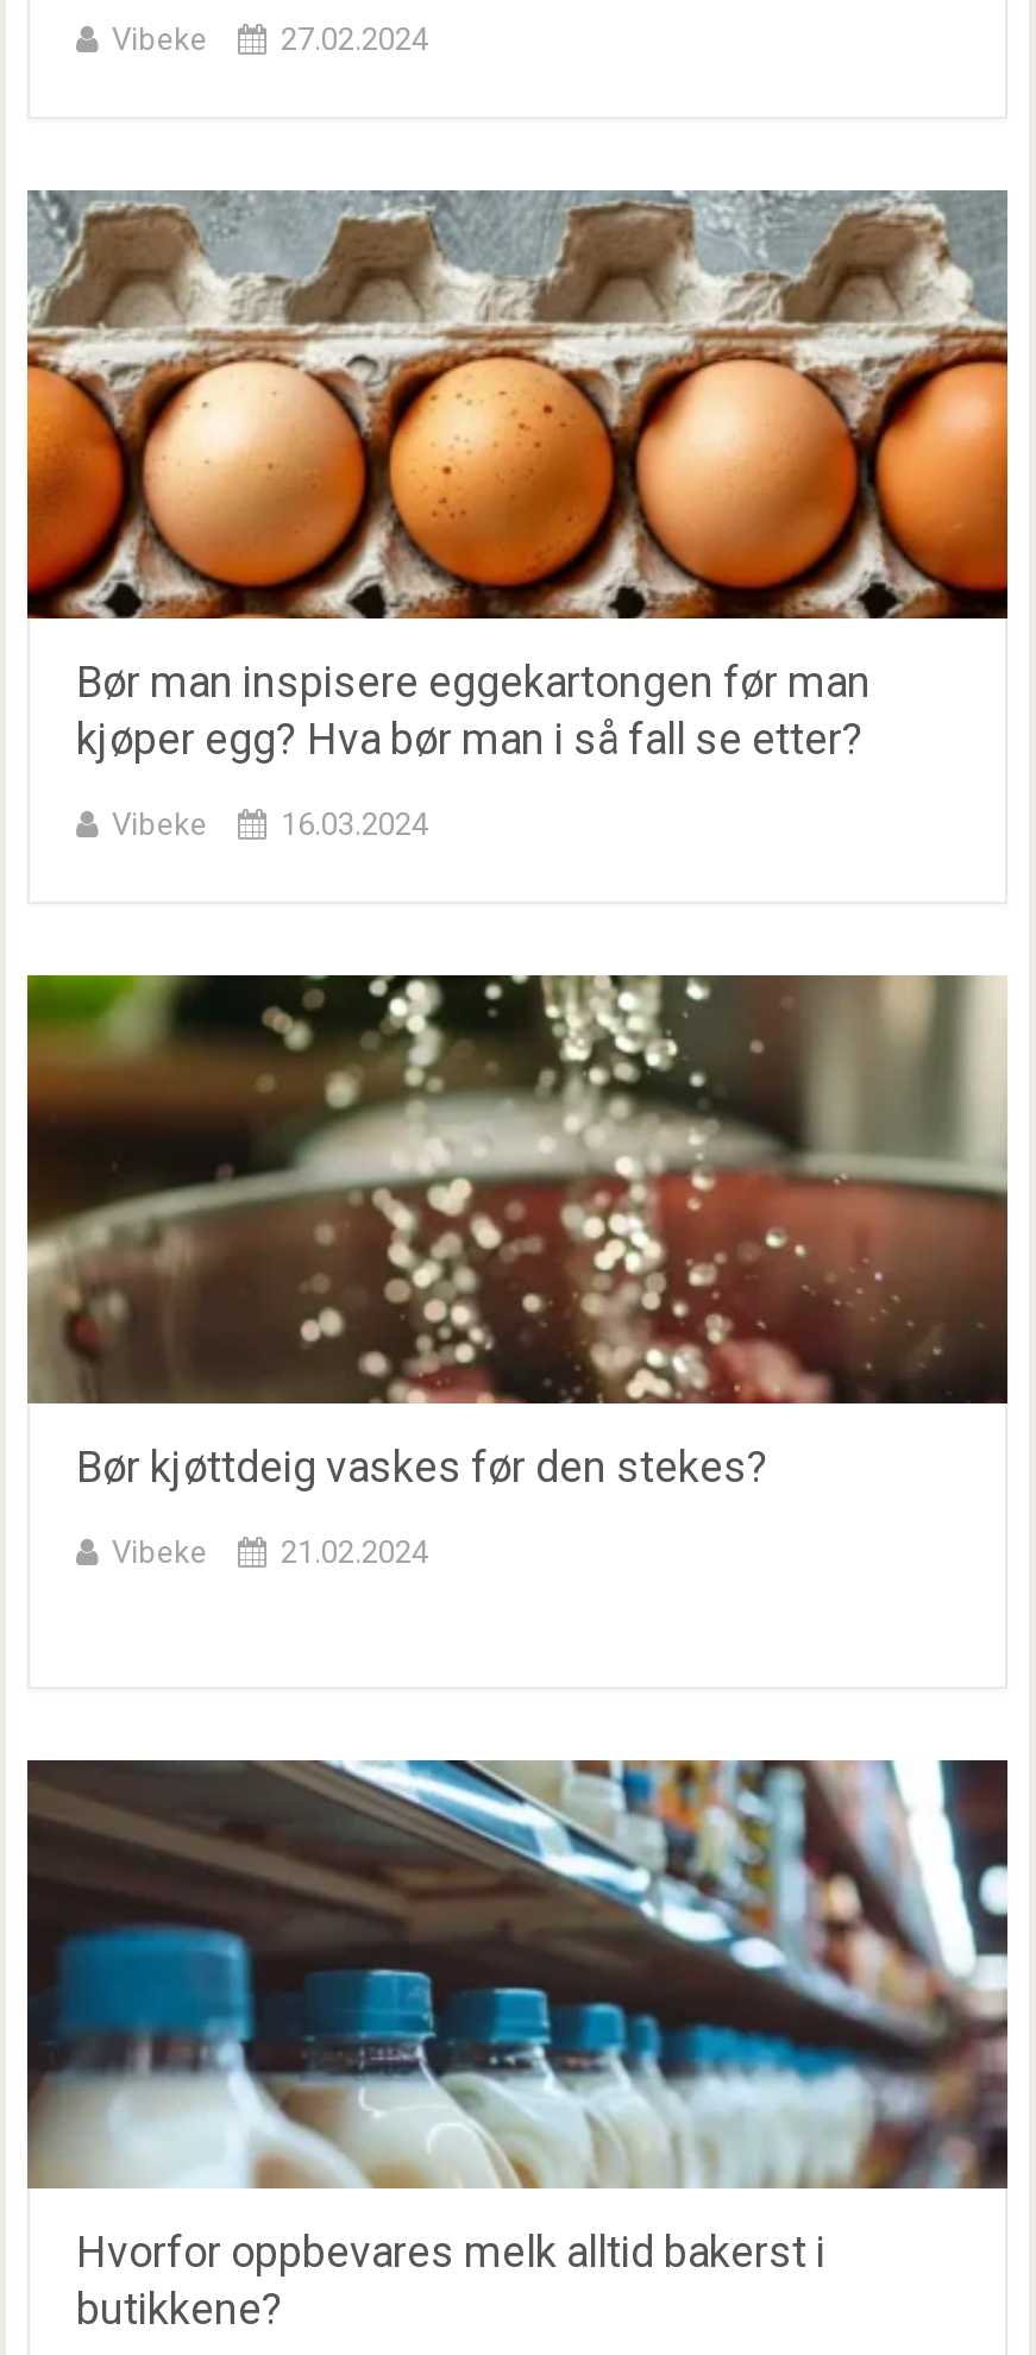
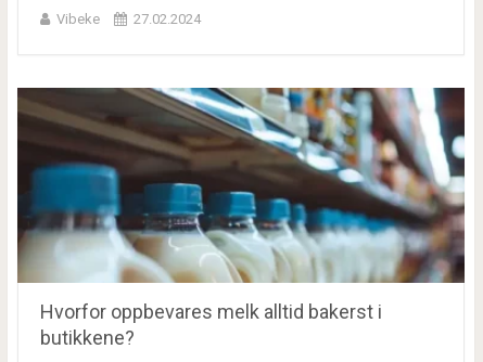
[25,188,1010,842] [image] | Bør man inspisere eggekartongen før man | kjøper egg? Hva bør man i så fall se etter? | Vibeke | 16.03.2024 -> none
[25,973,1010,1570] [image] | Bør kjøttdeig vaskes før den stekes? | Vibeke | 21.02.2024 -> none

